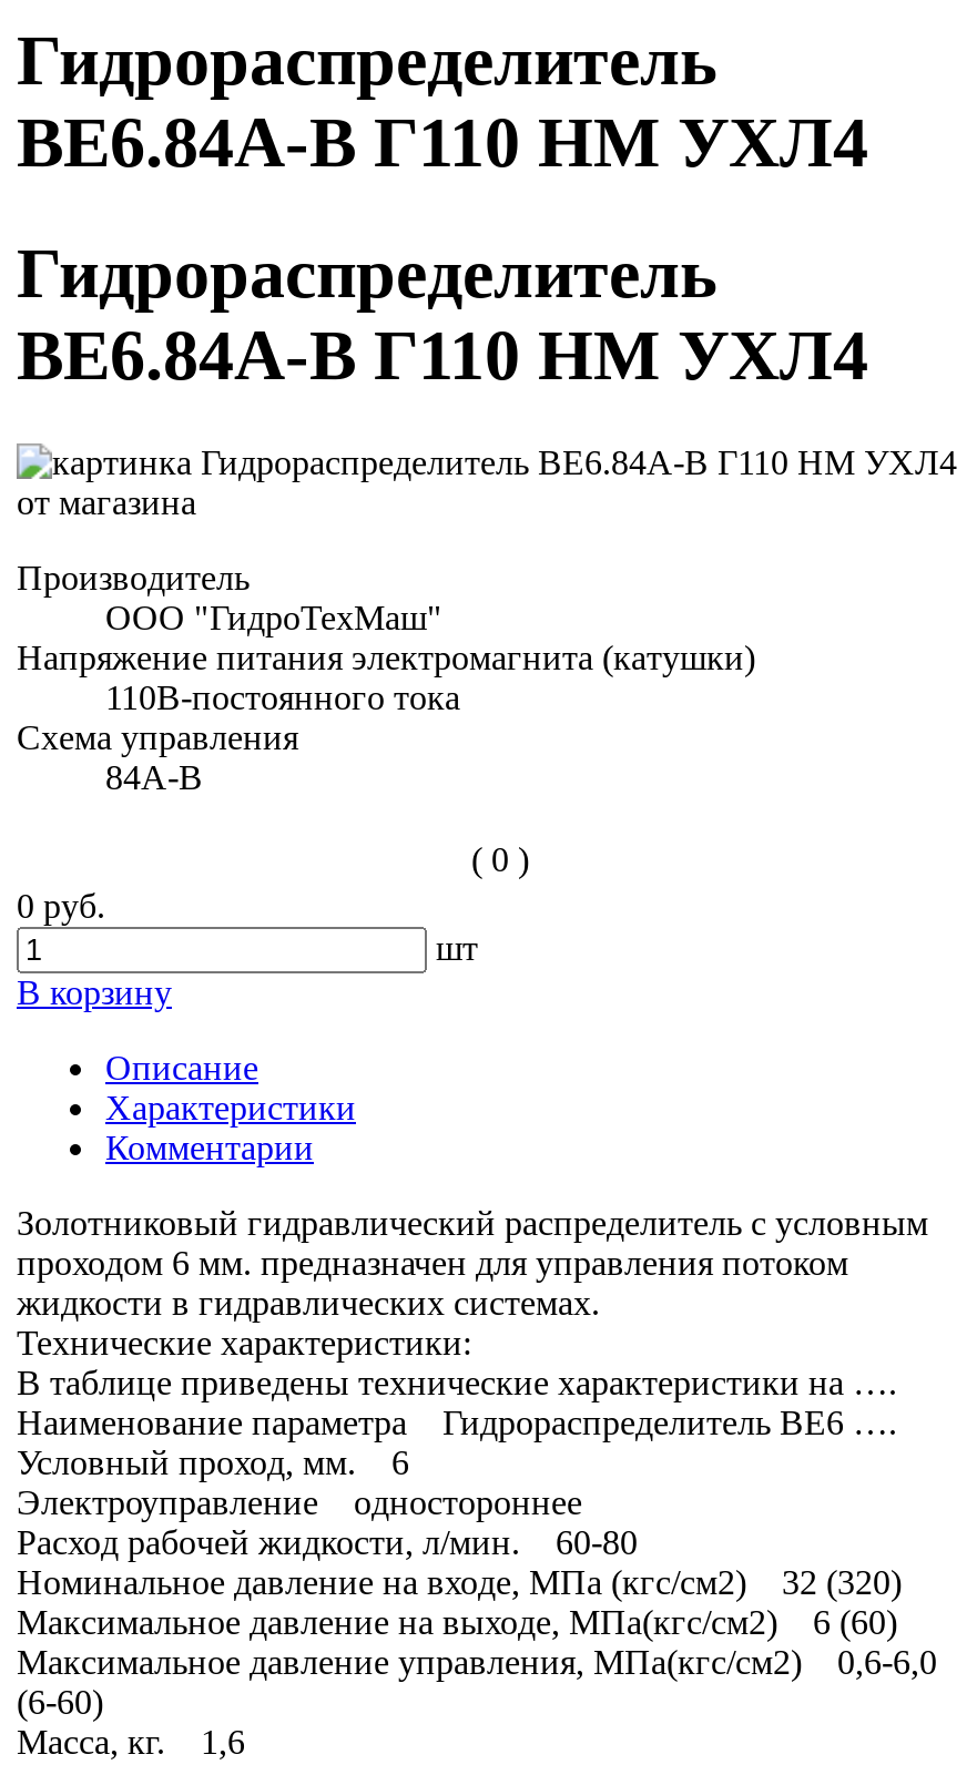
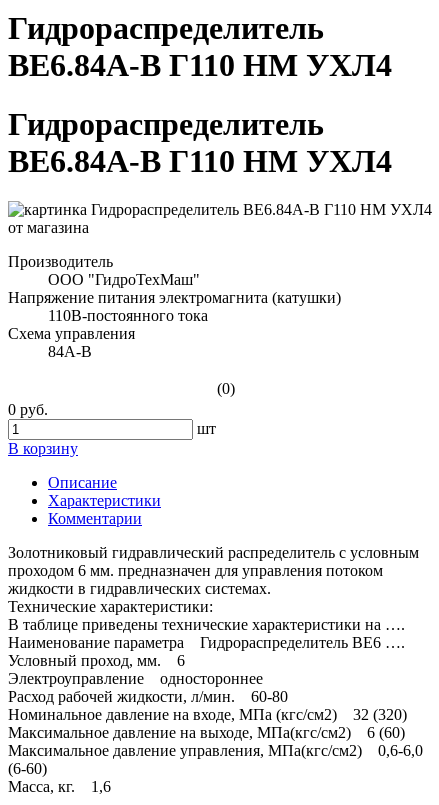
[471,841,529,878] ( 0 ) -> [217,380,235,397] (0)

